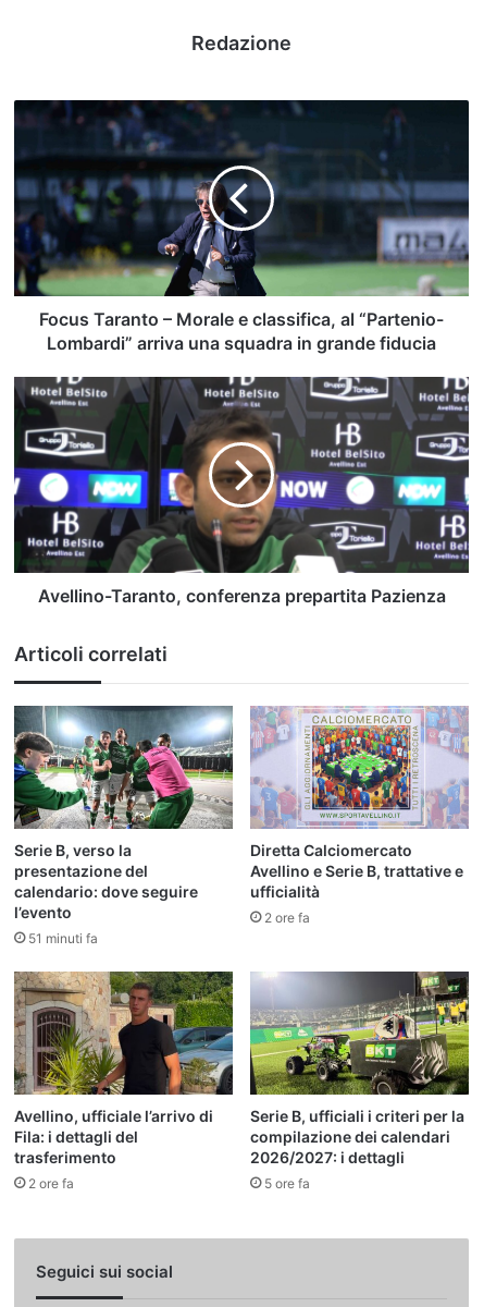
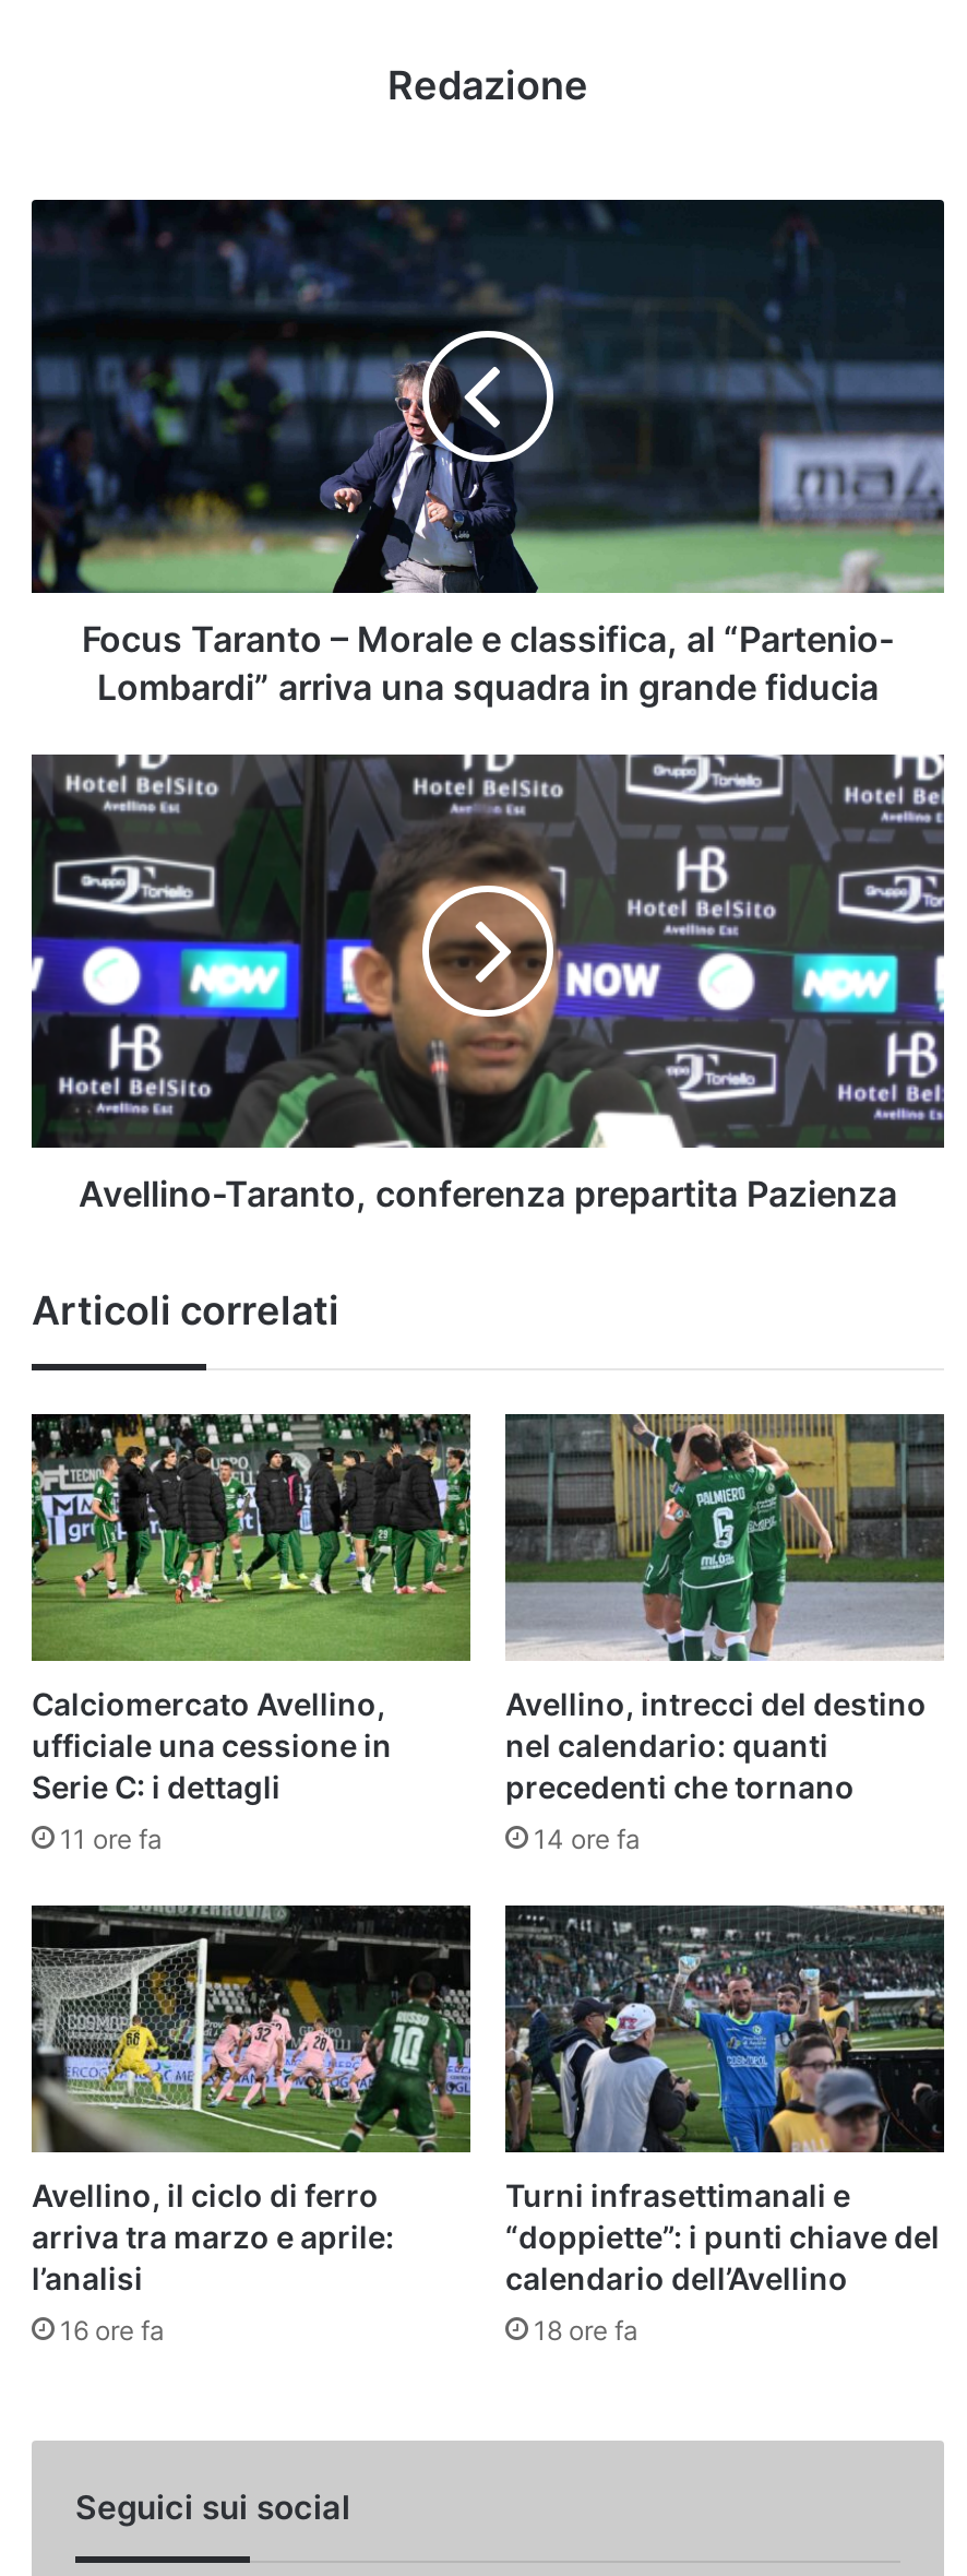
[14,705,233,921] [image] | Serie B, verso la | presentazione del | calendario: dove seguire | l’evento -> [32,1412,470,1805] [image] | Calciomercato Avellino, | ufficiale una cessione in | Serie C: i dettagli
[250,706,469,901] [image] | Diretta Calciomercato | Avellino e Serie B, trattative e | ufficialità -> [503,1412,944,1805] [image] | Avellino, intrecci del destino | nel calendario: quanti | precedenti che tornano
[264,909,310,926] 2 ore fa -> [534,1822,641,1855] 14 ore fa
[28,930,98,946] 51 minuti fa -> [60,1822,163,1855] 11 ore fa
[13,970,233,1167] [image] | Avellino, ufficiale l’arrivo di | Fila: i dettagli del | trasferimento -> [29,1906,473,2297] [image] | Avellino, il ciclo di ferro | arriva tra marzo e aprile: | l’analisi
[249,970,470,1167] [image] | Serie B, ufficiali i criteri per la | compilazione dei calendari | 2026/2027: i dettagli -> [503,1903,946,2297] [image] | Turni infrasettimanali e | “doppiette”: i punti chiave del | calendario dell’Avellino
[28,1176,74,1192] 2 ore fa -> [60,2315,165,2347] 16 ore fa
[264,1176,310,1192] 5 ore fa -> [534,2315,638,2347] 18 ore fa

